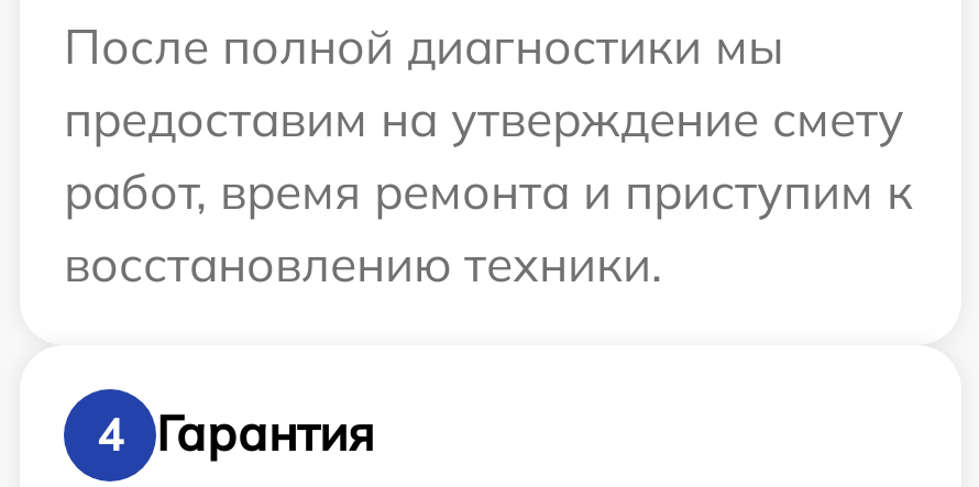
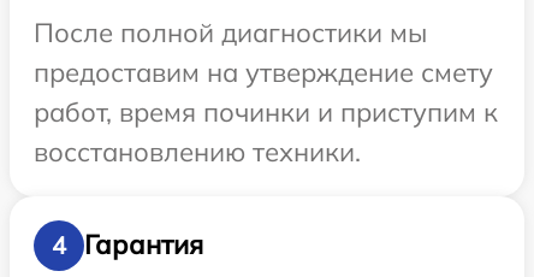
[64,160,913,221] работ, время ремонта и приступим к -> [34,95,498,128] работ, время починки и приступим к

